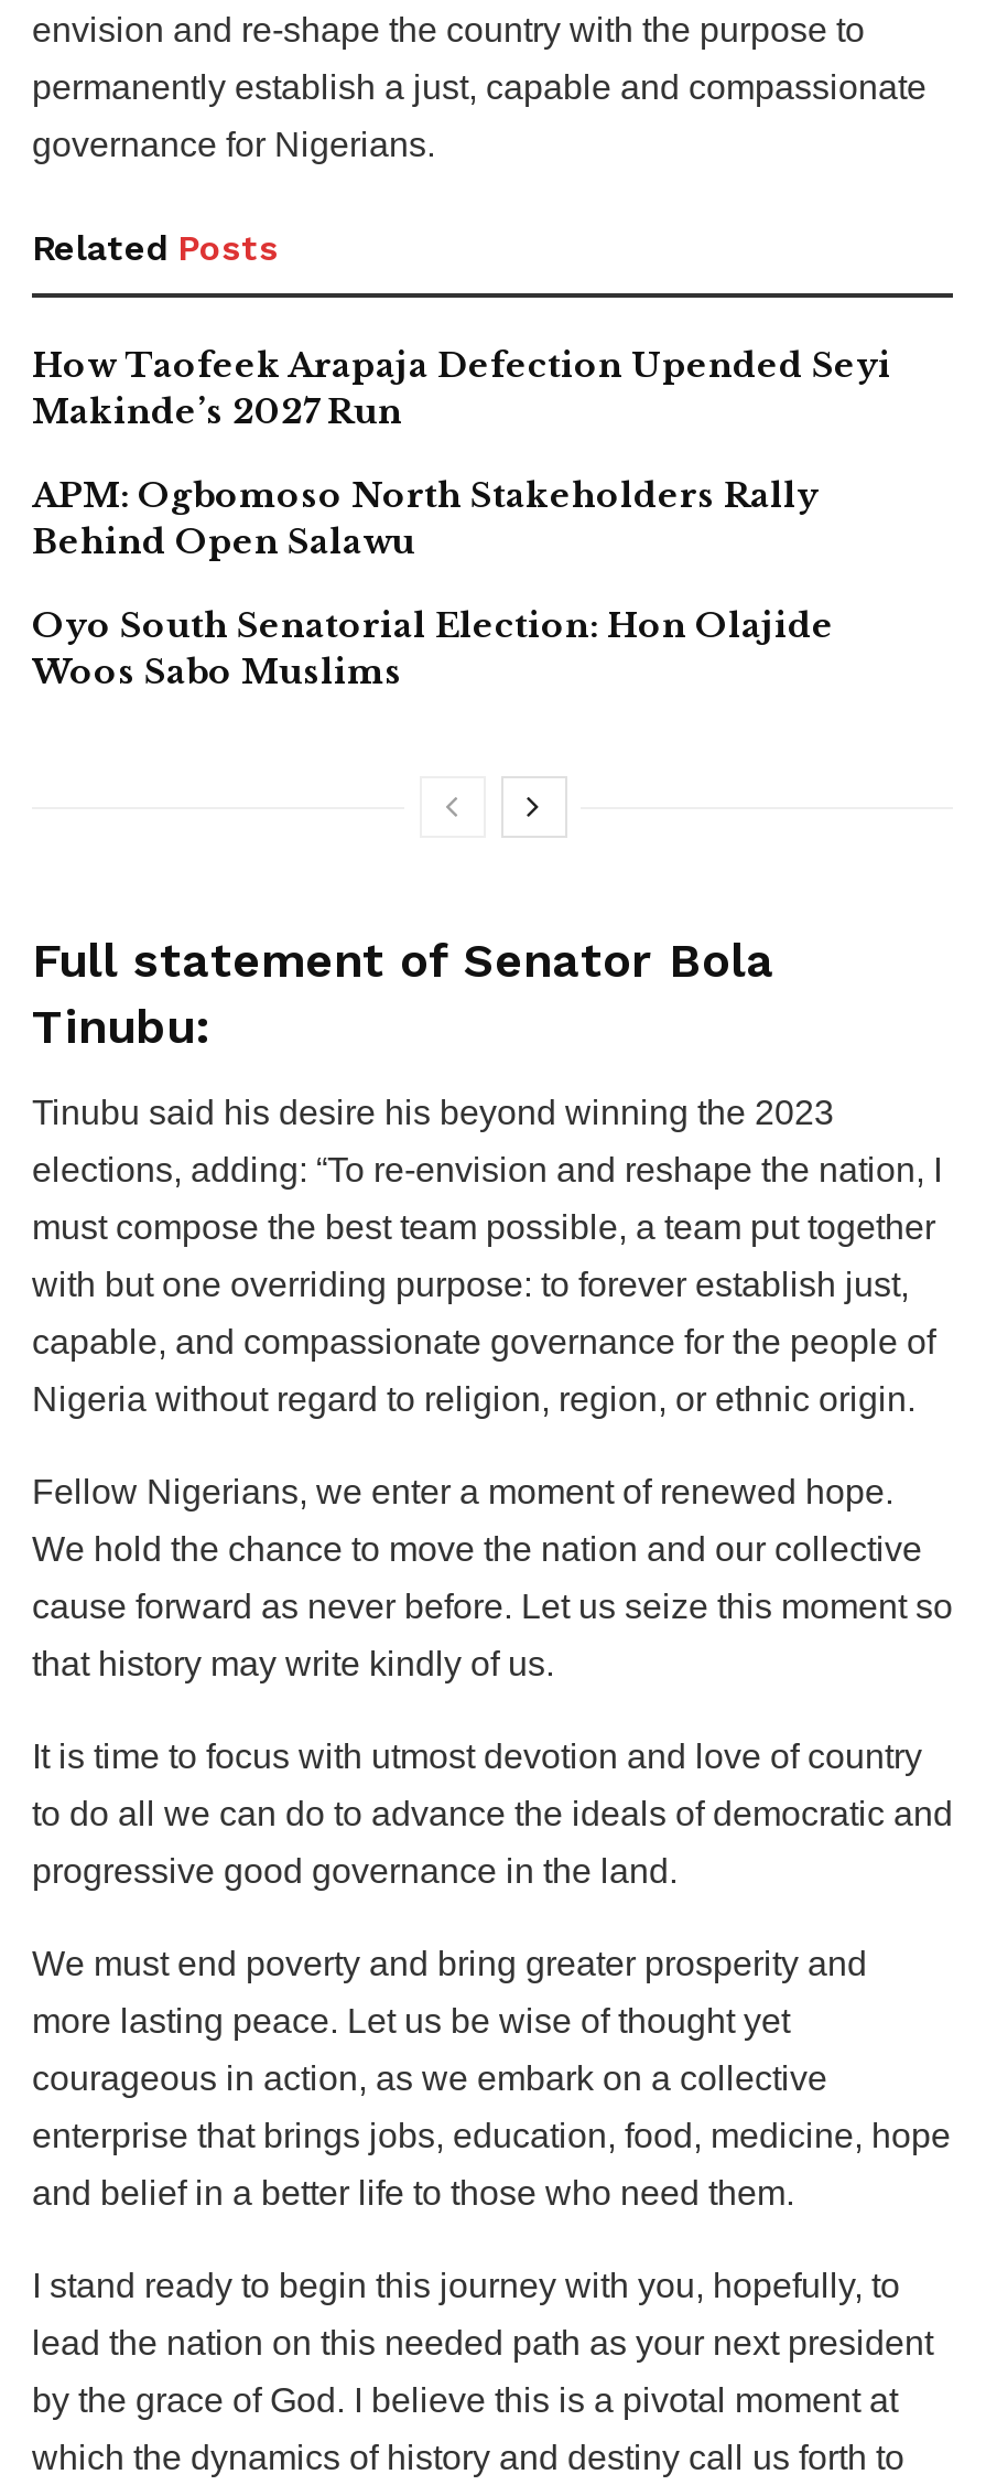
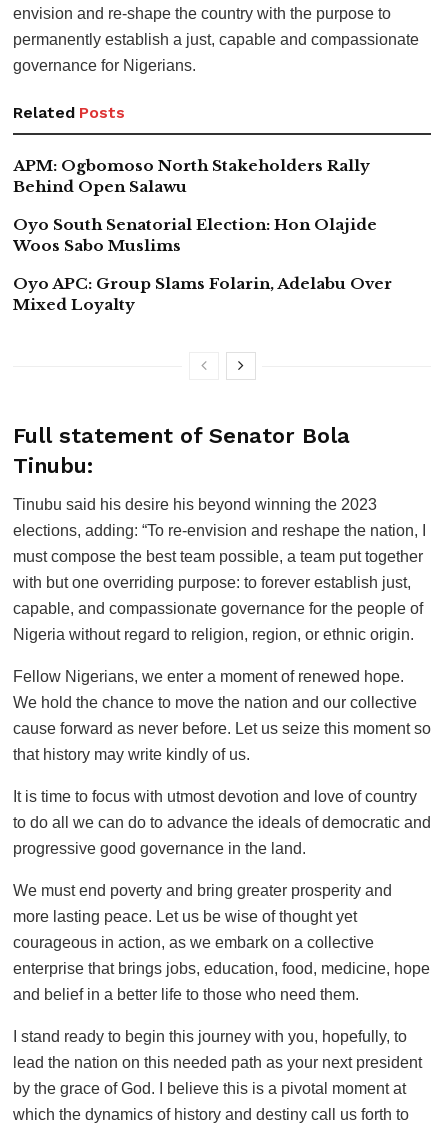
[32,343,891,431] How Taofeek Arapaja Defection Upended Seyi | Makinde’s 2027 Run -> none
moved [32,473,834,691] -> [13,155,377,254]: APM: Ogbomoso North Stakeholders Rally | Behind Open Salawu | Oyo South Senatorial Election: Hon Olajide | Woos Sabo Muslims
none -> [13,273,392,313] Oyo APC: Group Slams Folarin, Adelabu Over | Mixed Loyalty

